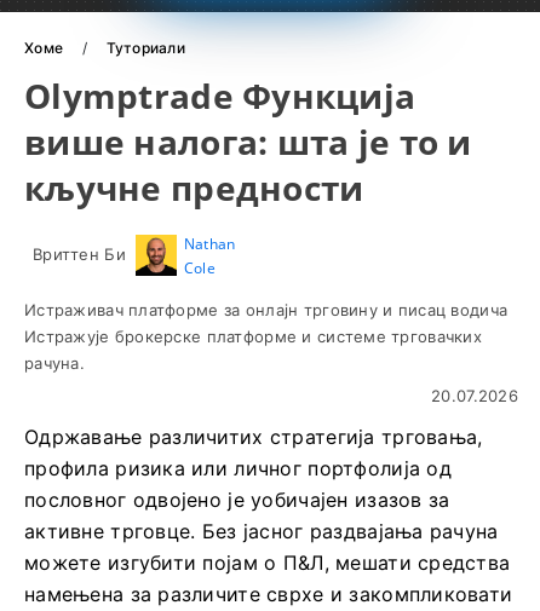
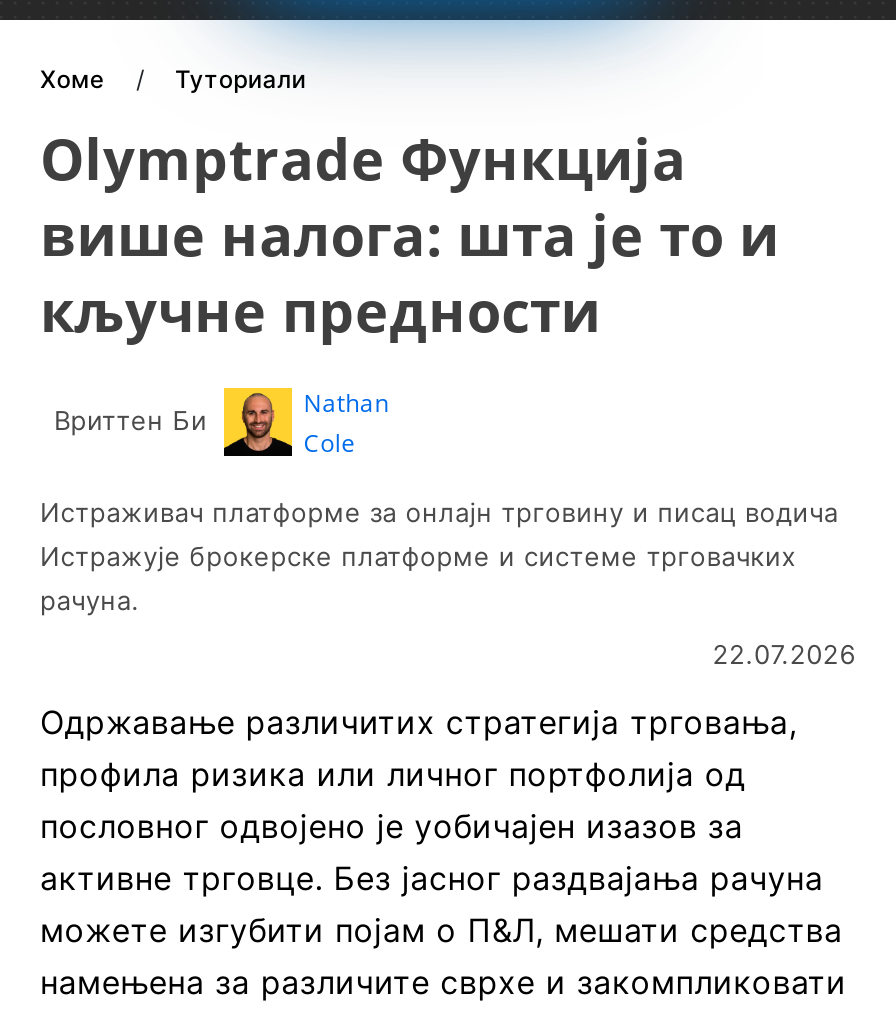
[431,386,518,405] 20.07.2026 -> [712,638,856,670] 22.07.2026

